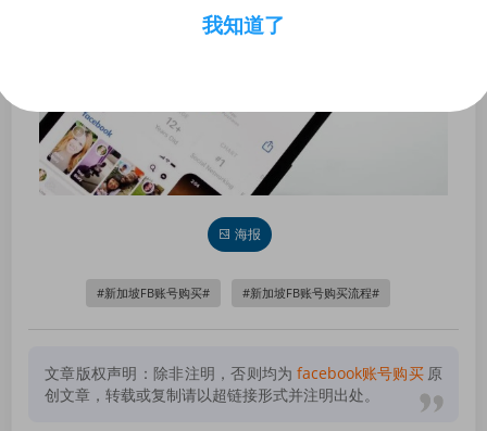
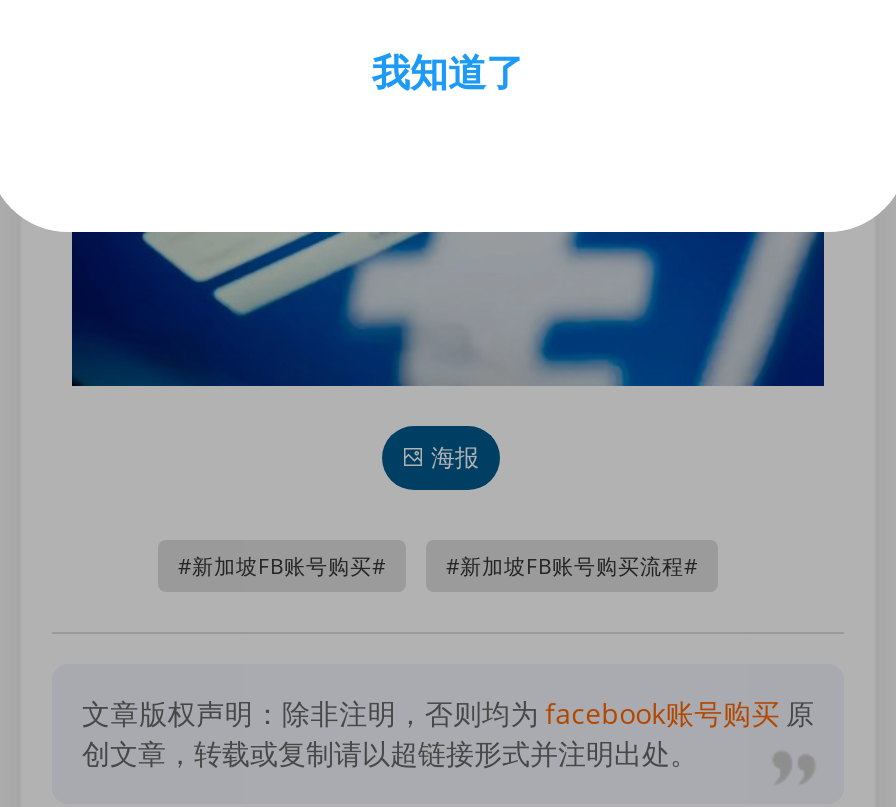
[39,111,448,197] [image] -> [70,230,826,388] [image]

